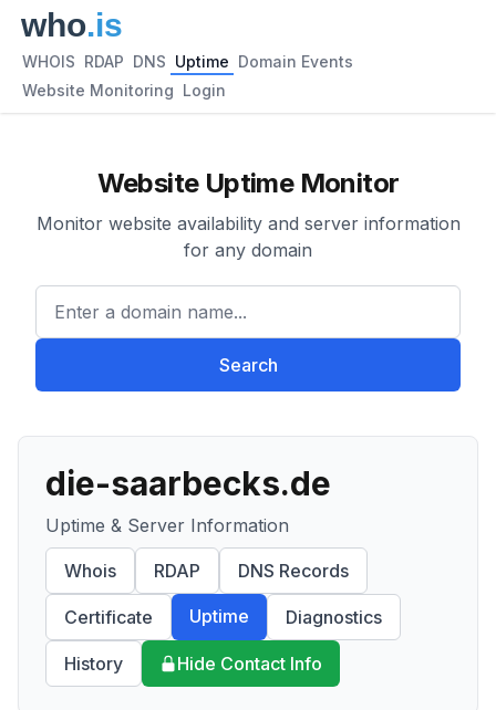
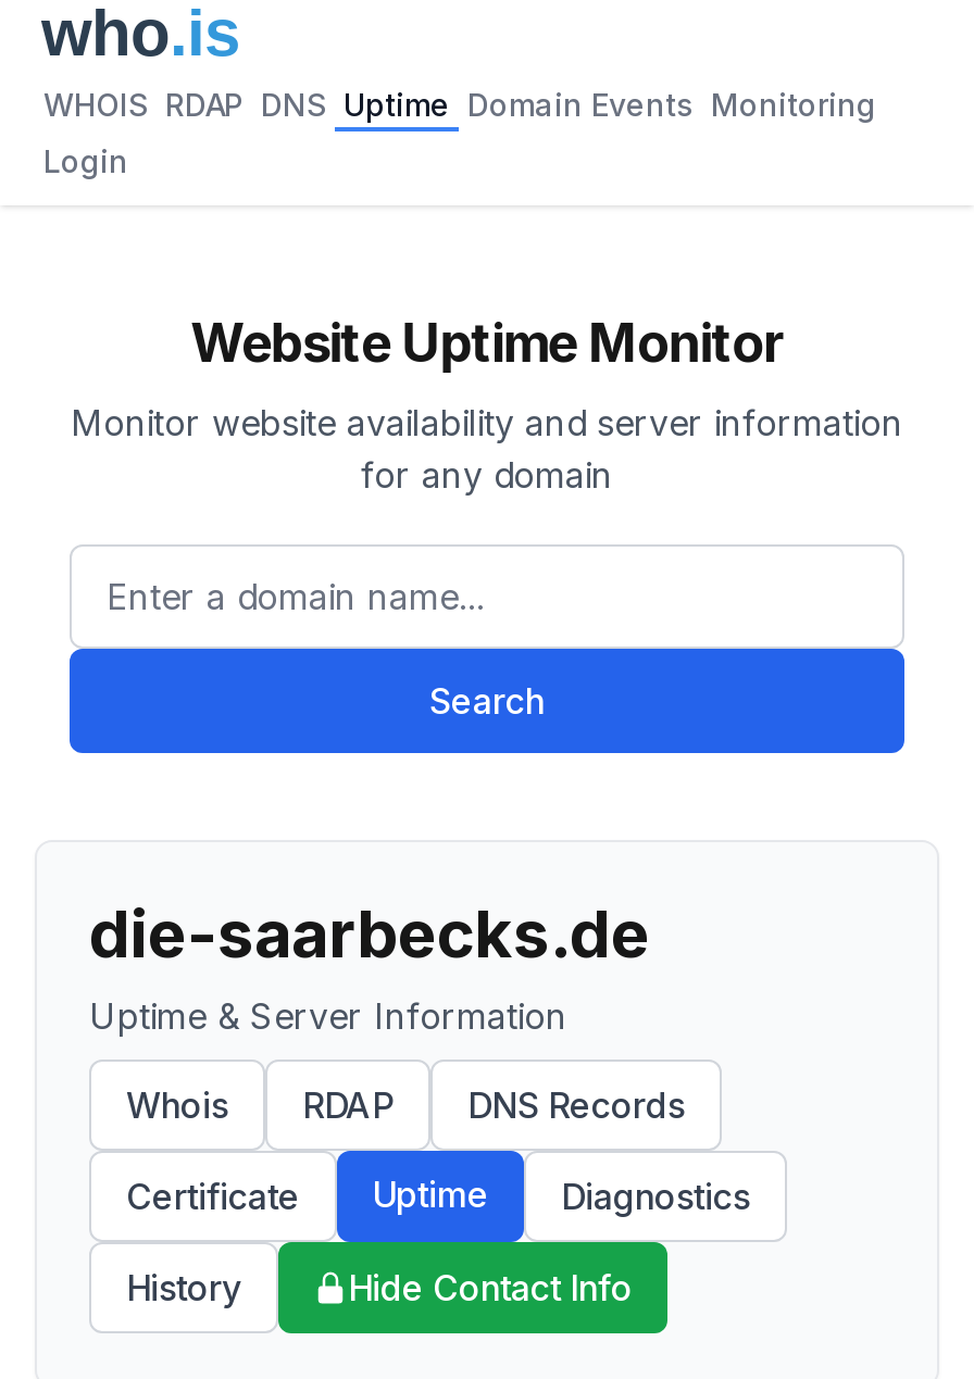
[22,52,353,71] WHOIS RDAP DNS Uptime Domain Events -> [43,86,876,123] WHOIS RDAP DNS Uptime Domain Events Monitoring
[22,81,226,100] Website Monitoring Login -> [43,142,128,179] Login

